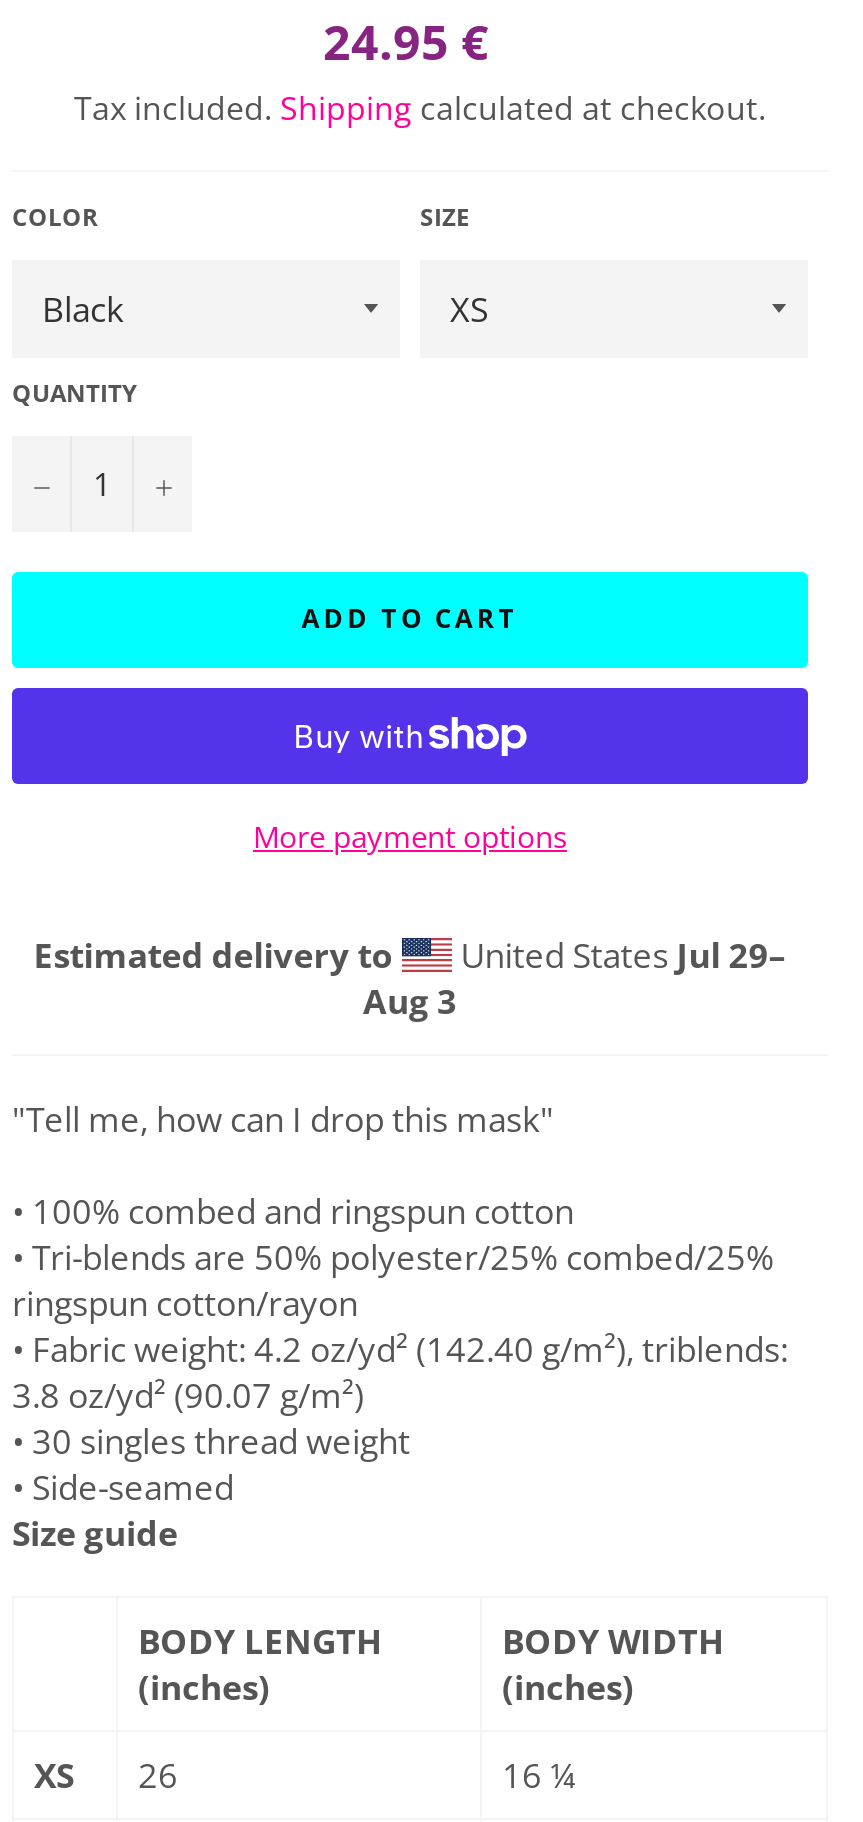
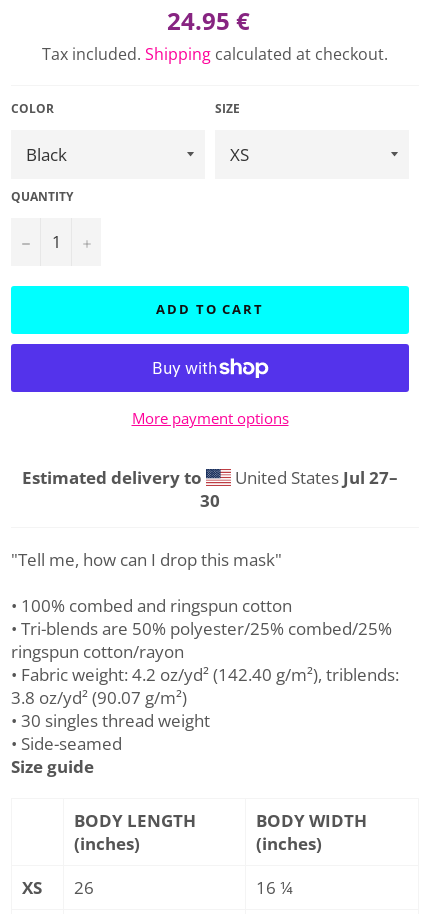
[363,931,786,1023] United States Jul 29– | Aug 3 -> [200,466,398,512] United States Jul 27– | 30

